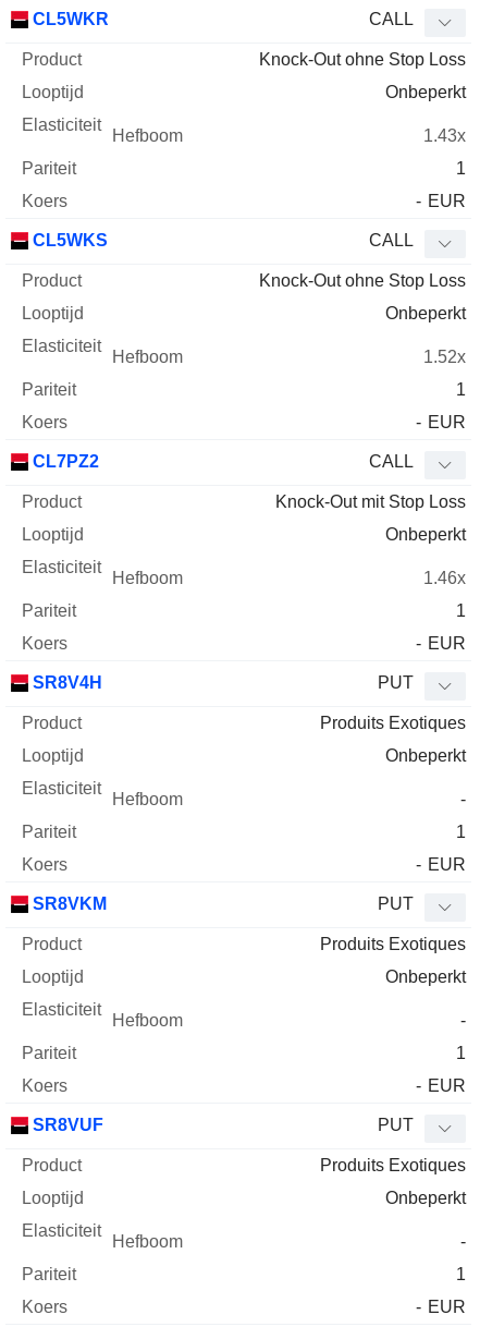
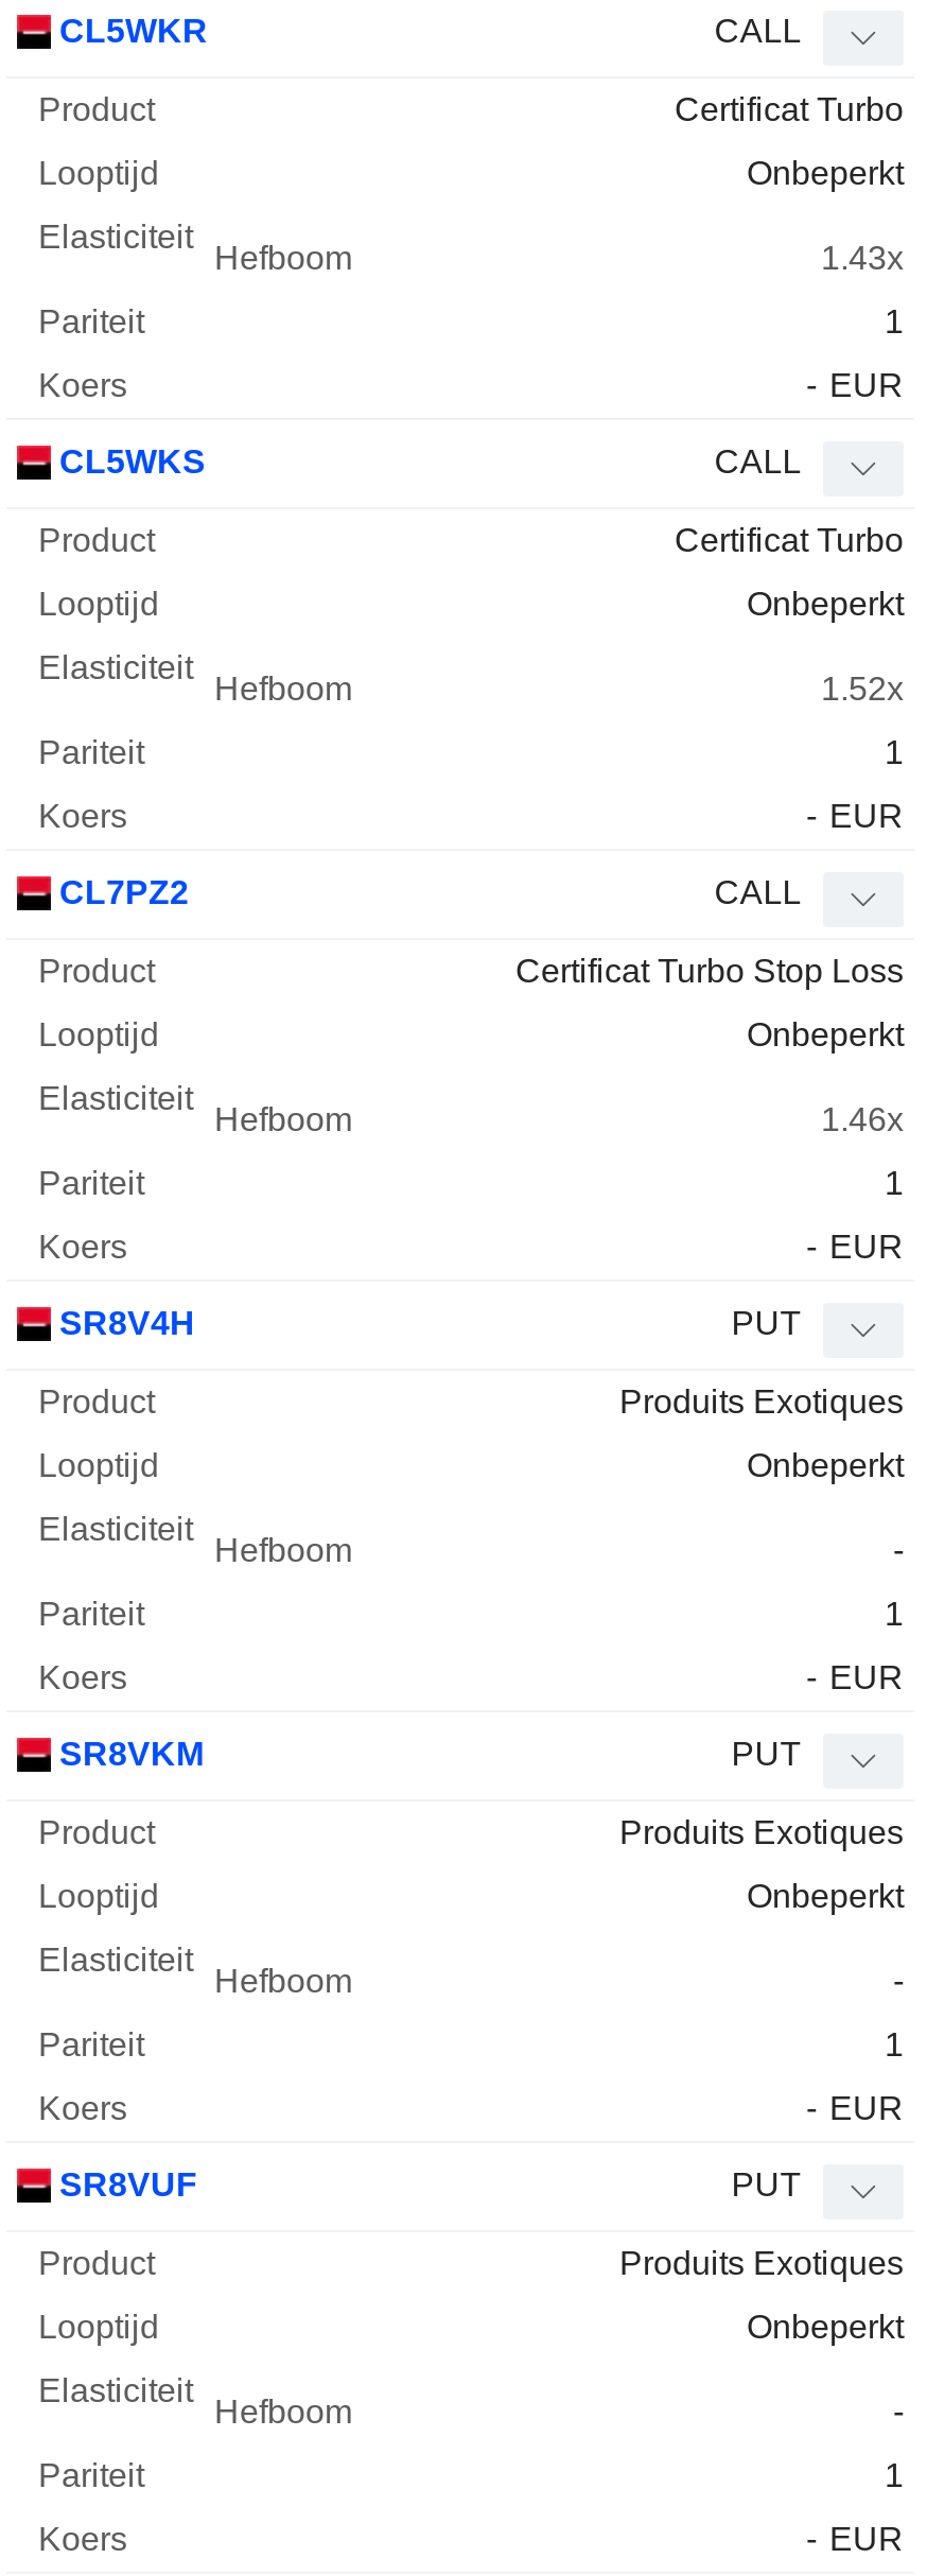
[259,50,466,69] Knock-Out ohne Stop Loss -> [675,92,904,128] Certificat Turbo
[259,272,466,290] Knock-Out ohne Stop Loss -> [675,522,904,558] Certificat Turbo
[275,493,466,511] Knock-Out mit Stop Loss -> [515,953,904,989] Certificat Turbo Stop Loss

